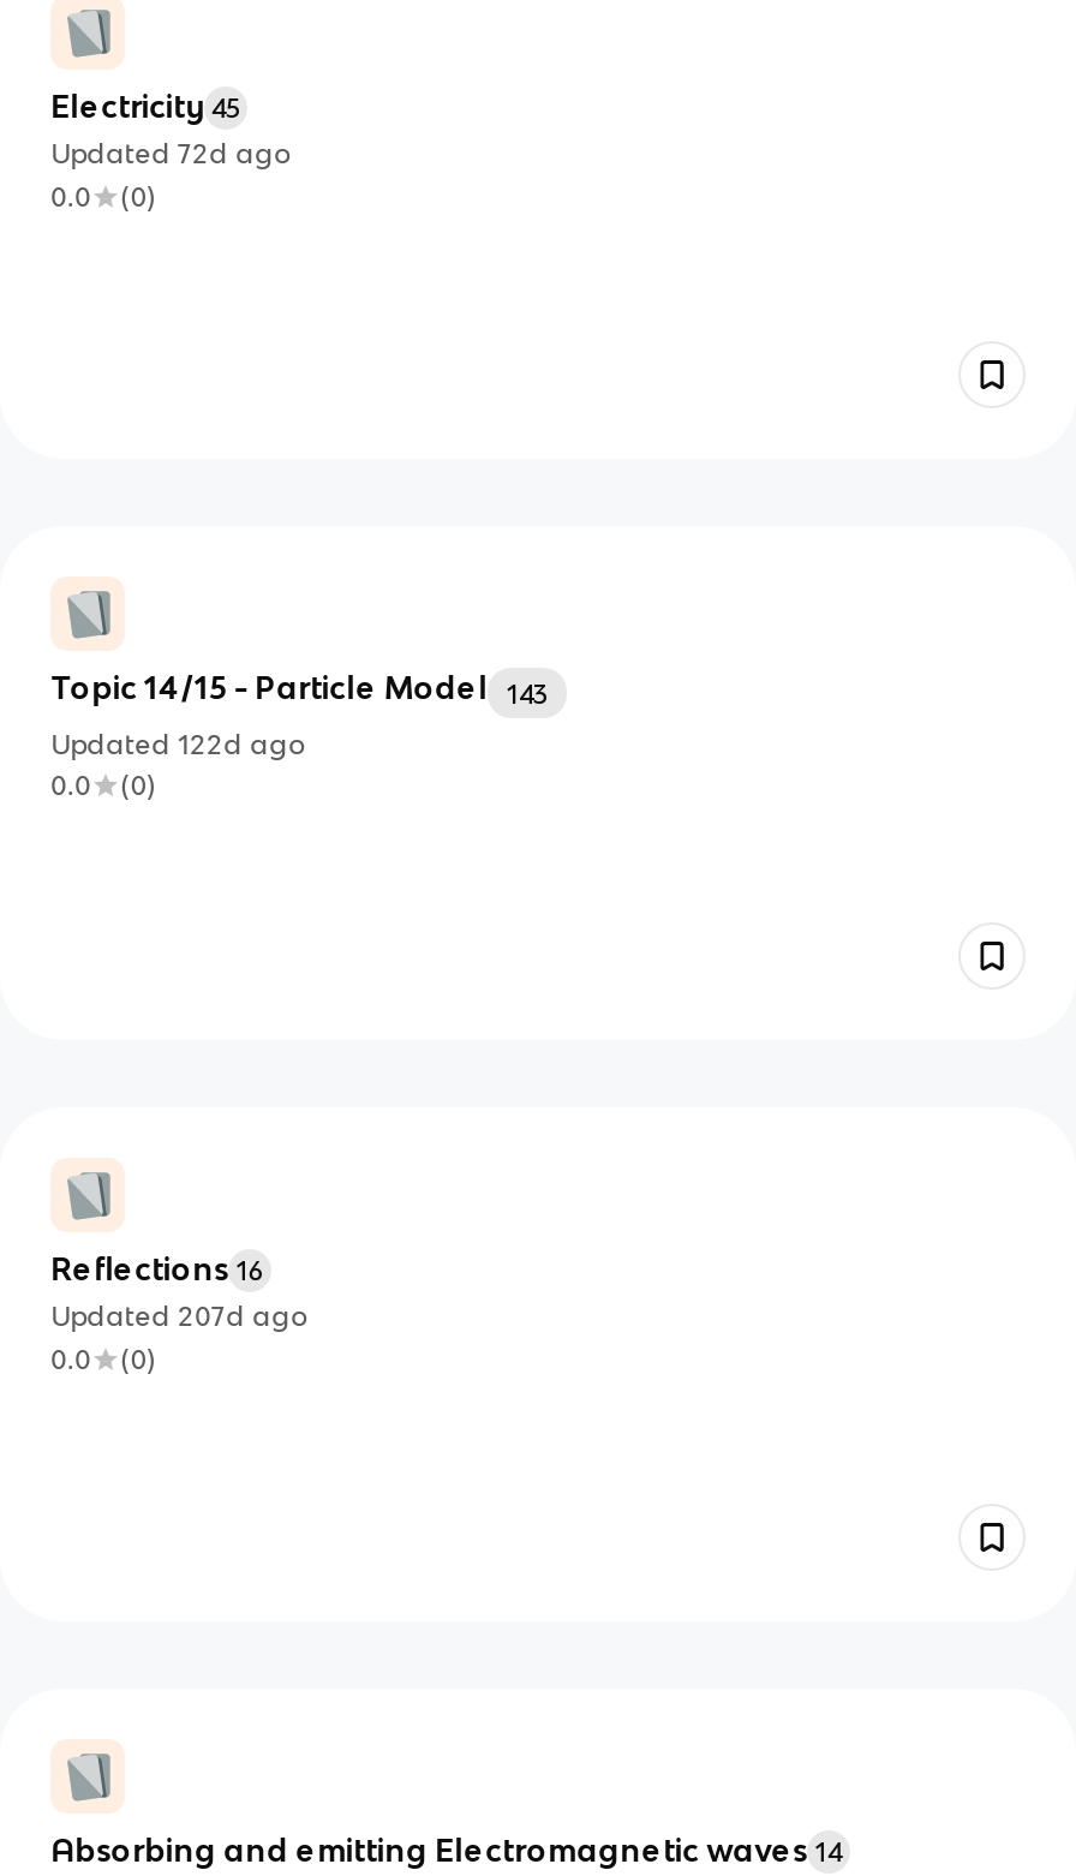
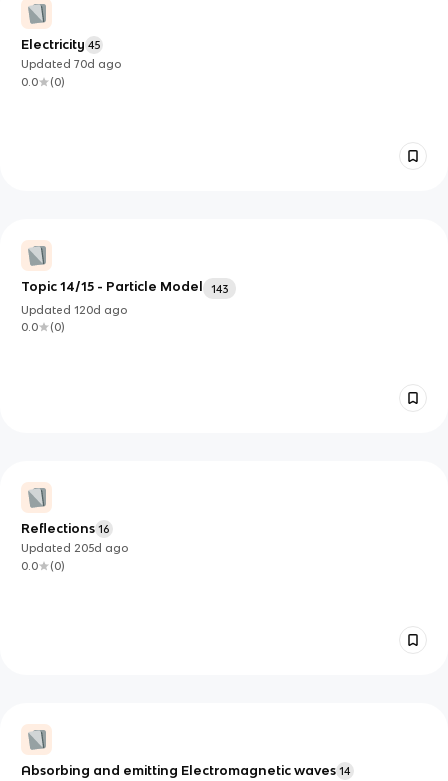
[51,140,291,169] Updated 72d ago -> [21,58,121,70] Updated 70d ago
[51,730,305,758] Updated 122d ago -> [21,304,127,316] Updated 120d ago
[51,1303,308,1331] Updated 207d ago -> [21,542,128,554] Updated 205d ago

